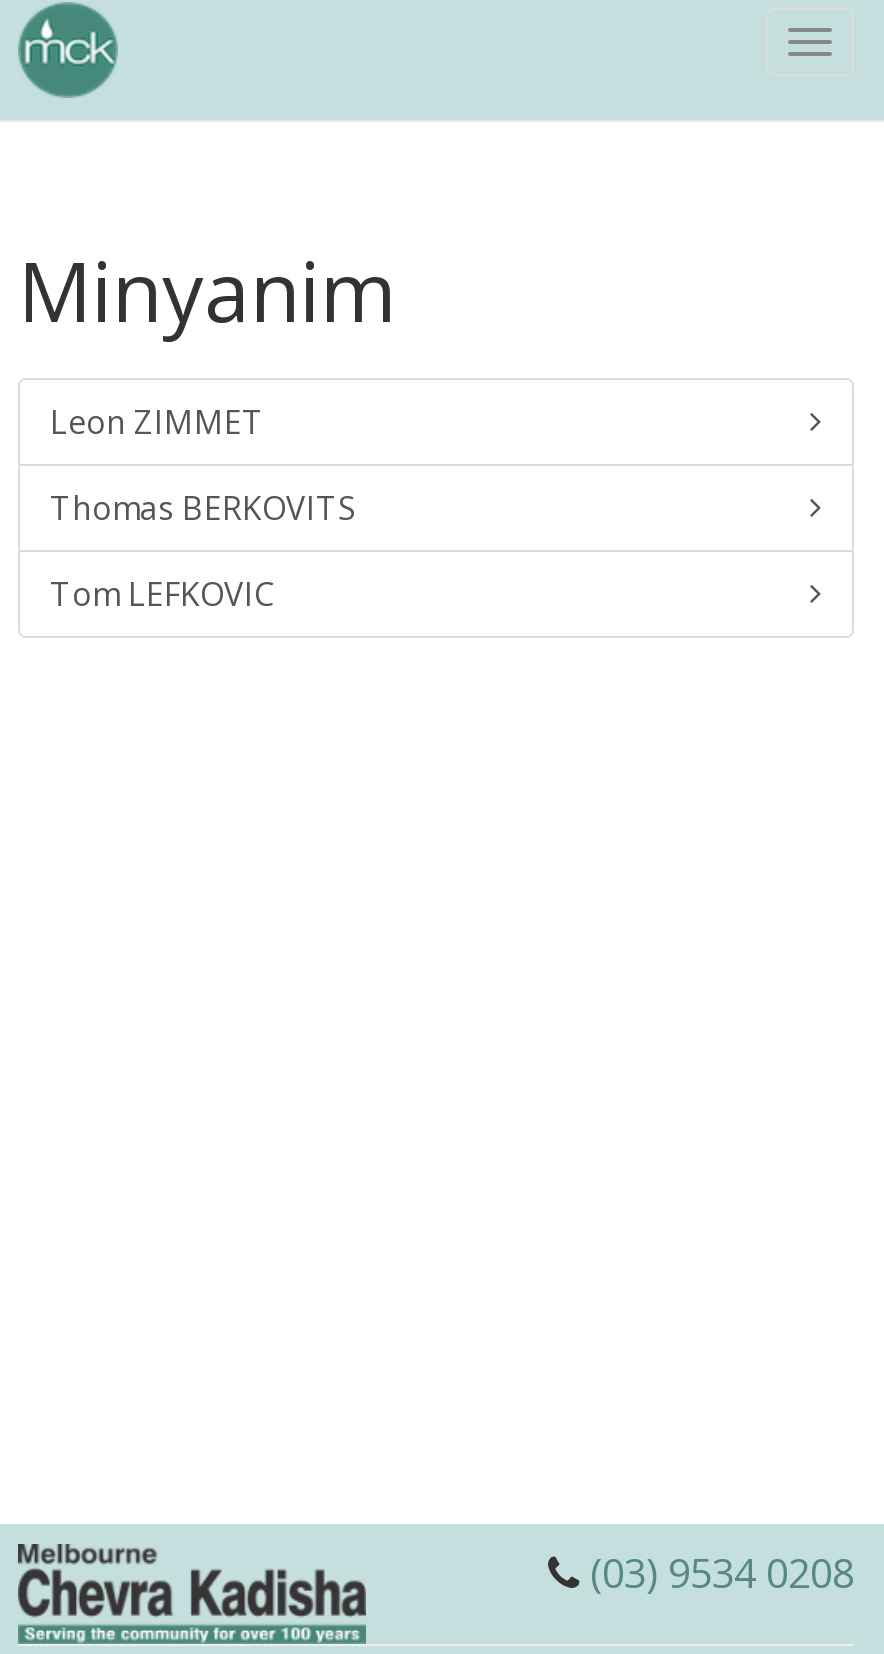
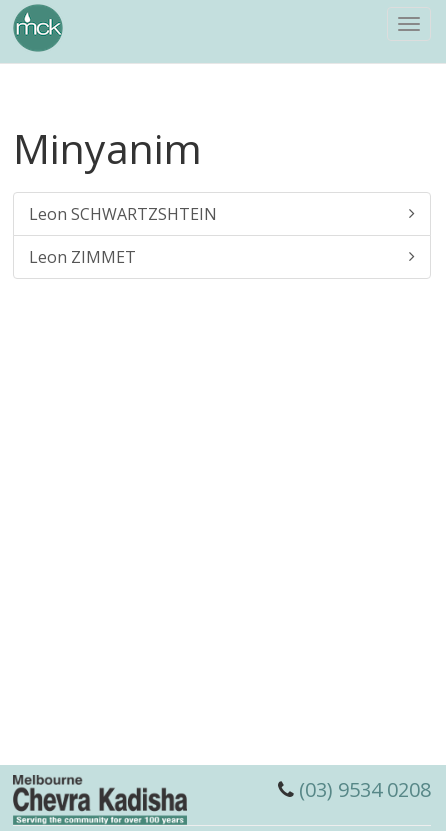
none -> [29,203,217,225] Leon SCHWARTZSHTEIN
moved [50,400,264,444] -> [29,246,136,268]: Leon ZIMMET
[50,486,356,616] Thomas BERKOVITS | Tom LEFKOVIC -> none

